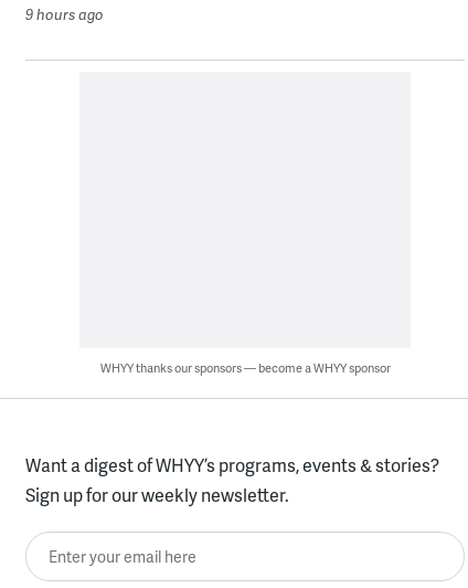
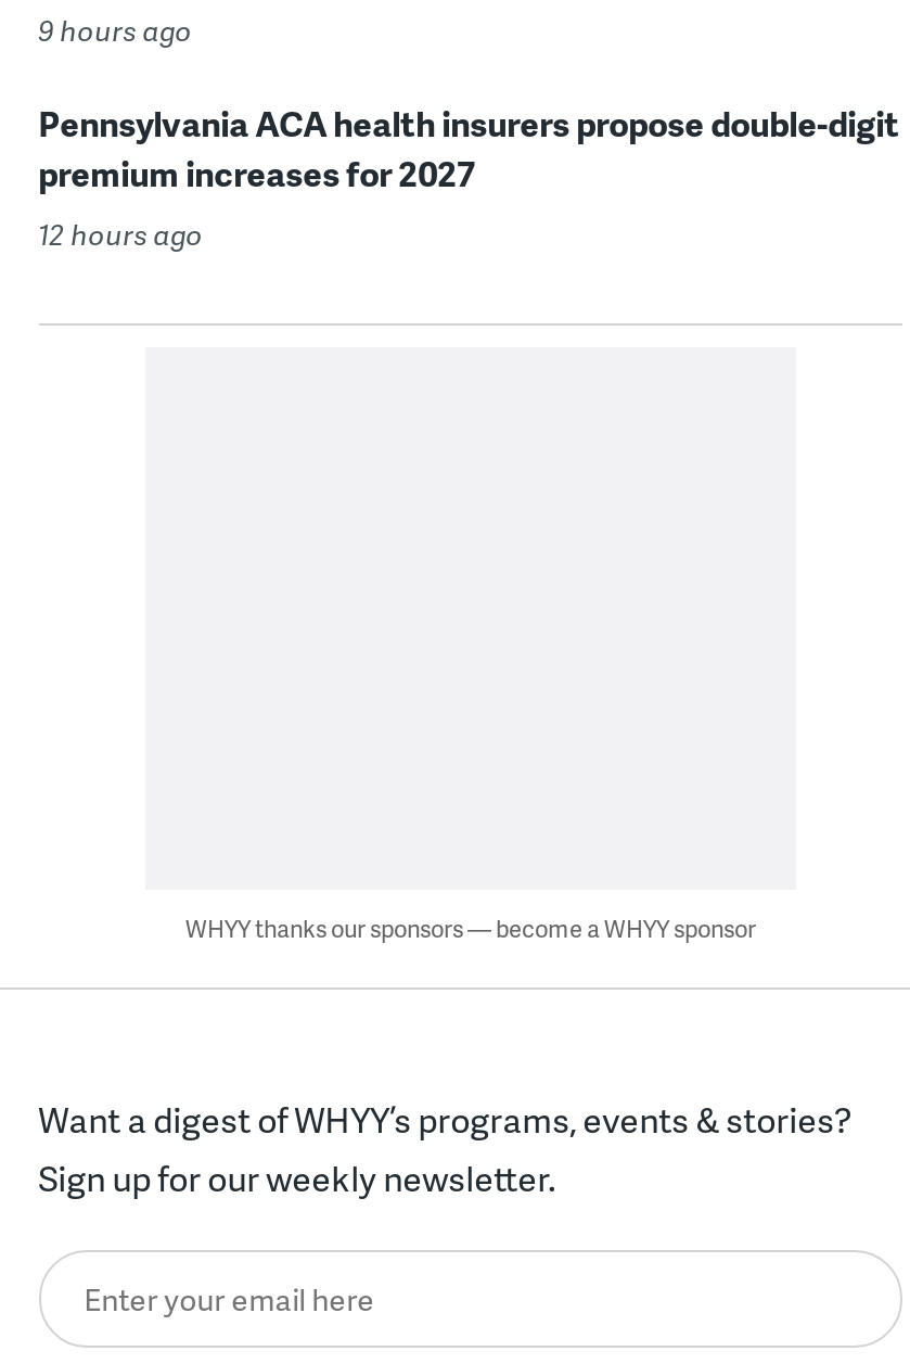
none -> [38,96,899,253] Pennsylvania ACA health insurers propose double-digit | premium increases for 2027 | 12 hours ago

